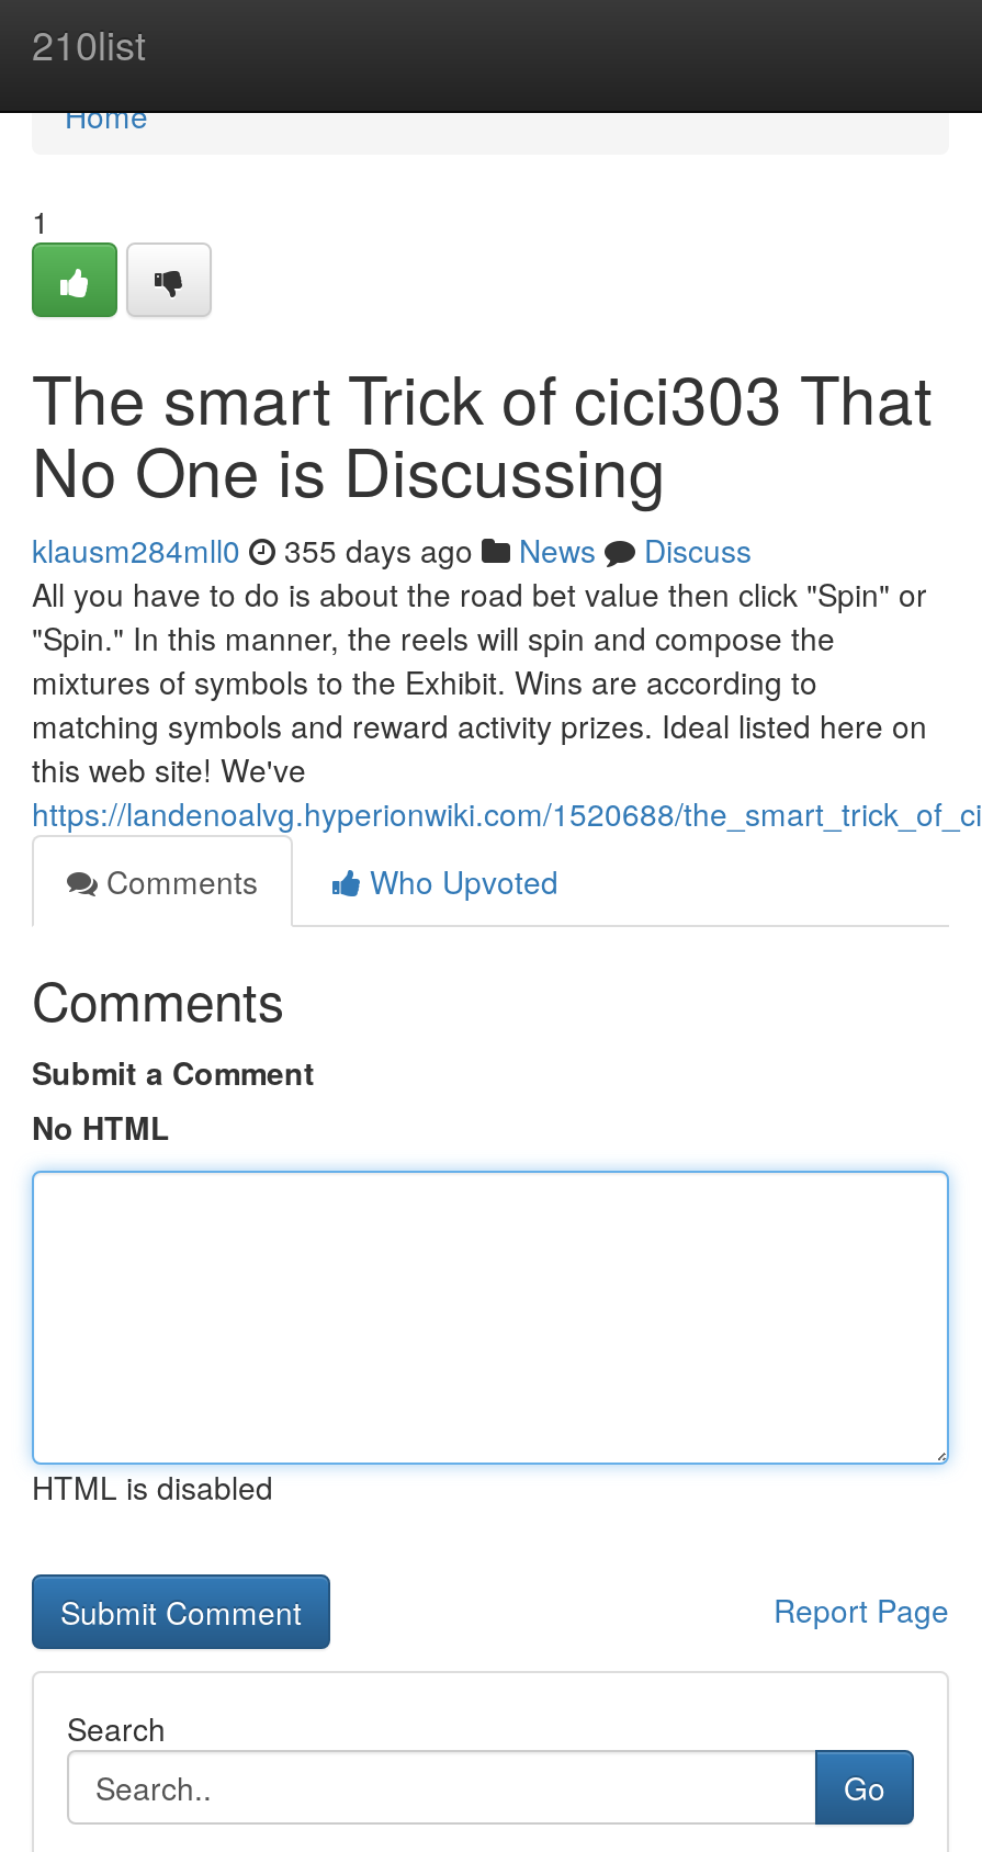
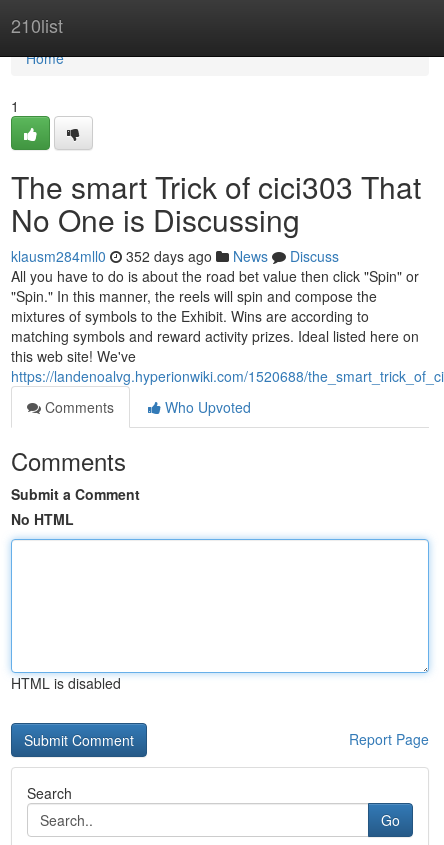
[32,528,752,572] klausm284mll0 355 days ago News Discuss -> [11,246,339,266] klausm284mll0 352 days ago News Discuss

